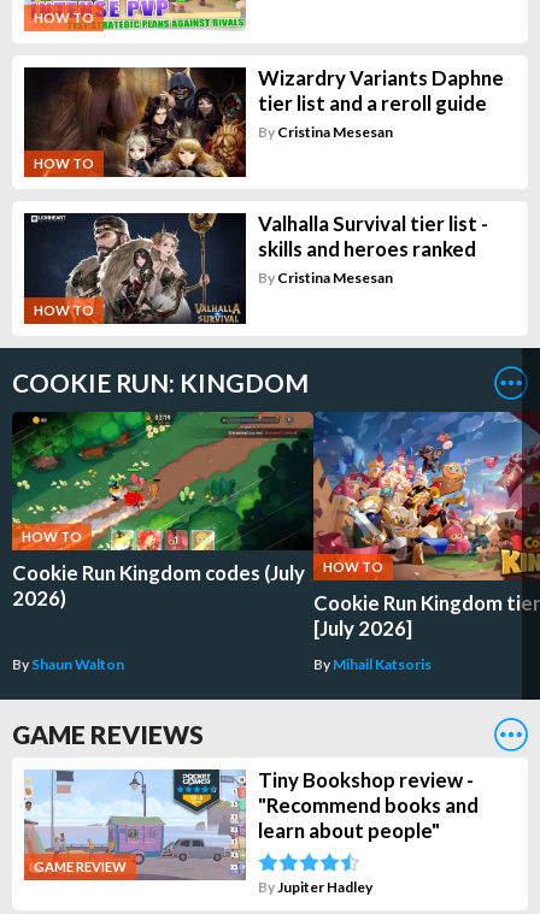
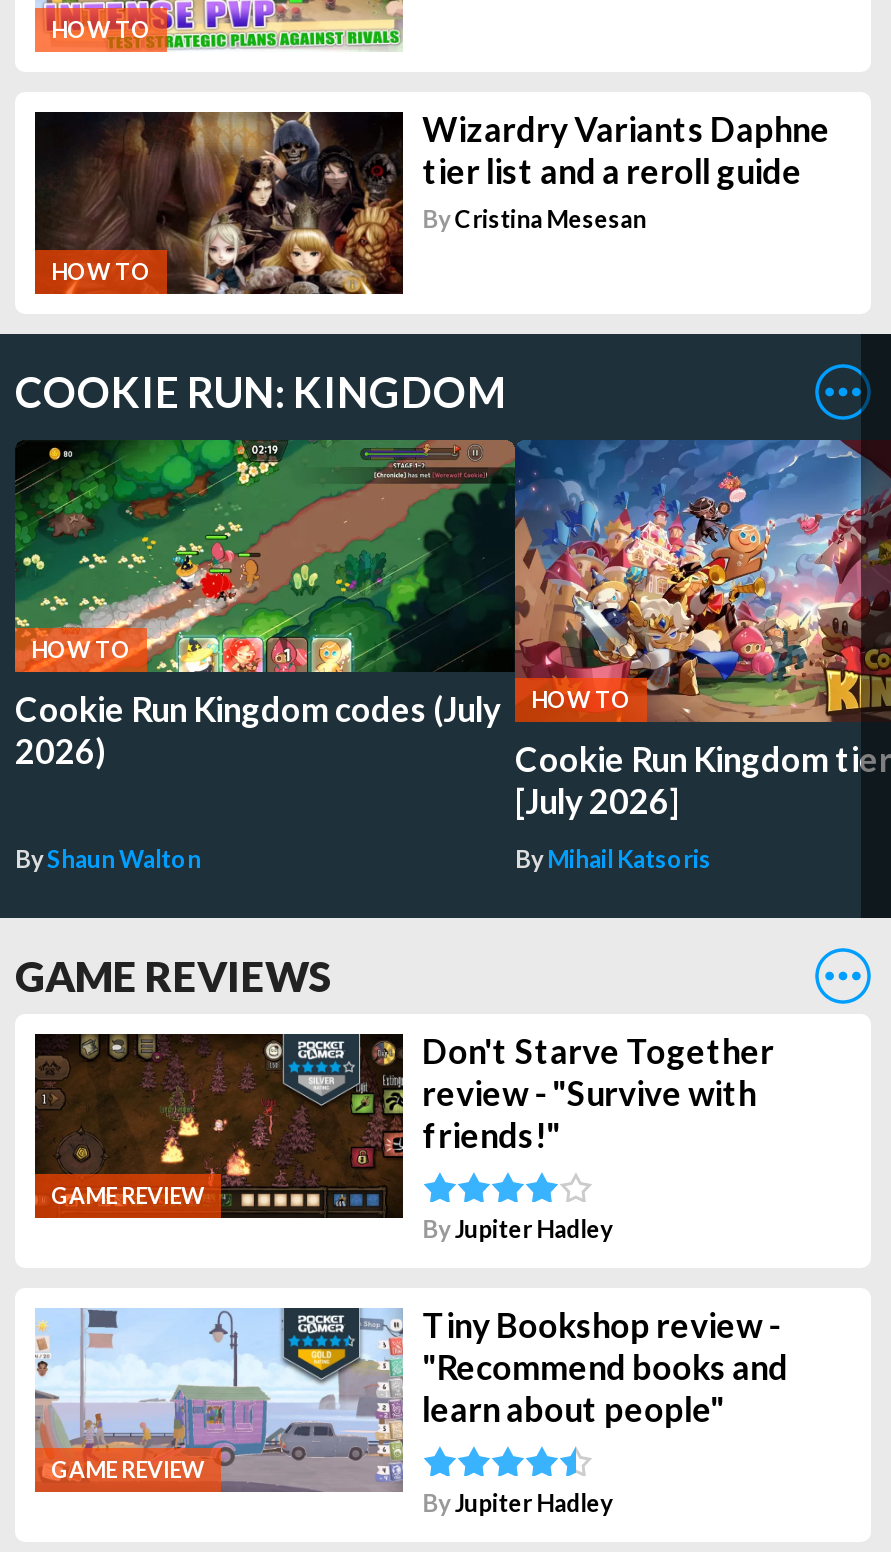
[30,212,246,325] [image] | HOW TO -> none
[257,211,488,287] Valhalla Survival tier list - | skills and heroes ranked | ByCristina Mesesan -> none
moved [11,368,540,749] -> [13,367,891,1001]: [image] | COOKIE RUN: KINGDOM | HOW TO | ... | ByMihail Katsoris | GAME REVIEWS
none -> [33,1032,405,1220] [image] | GAME REVIEW
none -> [422,1031,774,1245] Don't Starve Together | review - "Survive with | friends!" | ByJupiter Hadley

